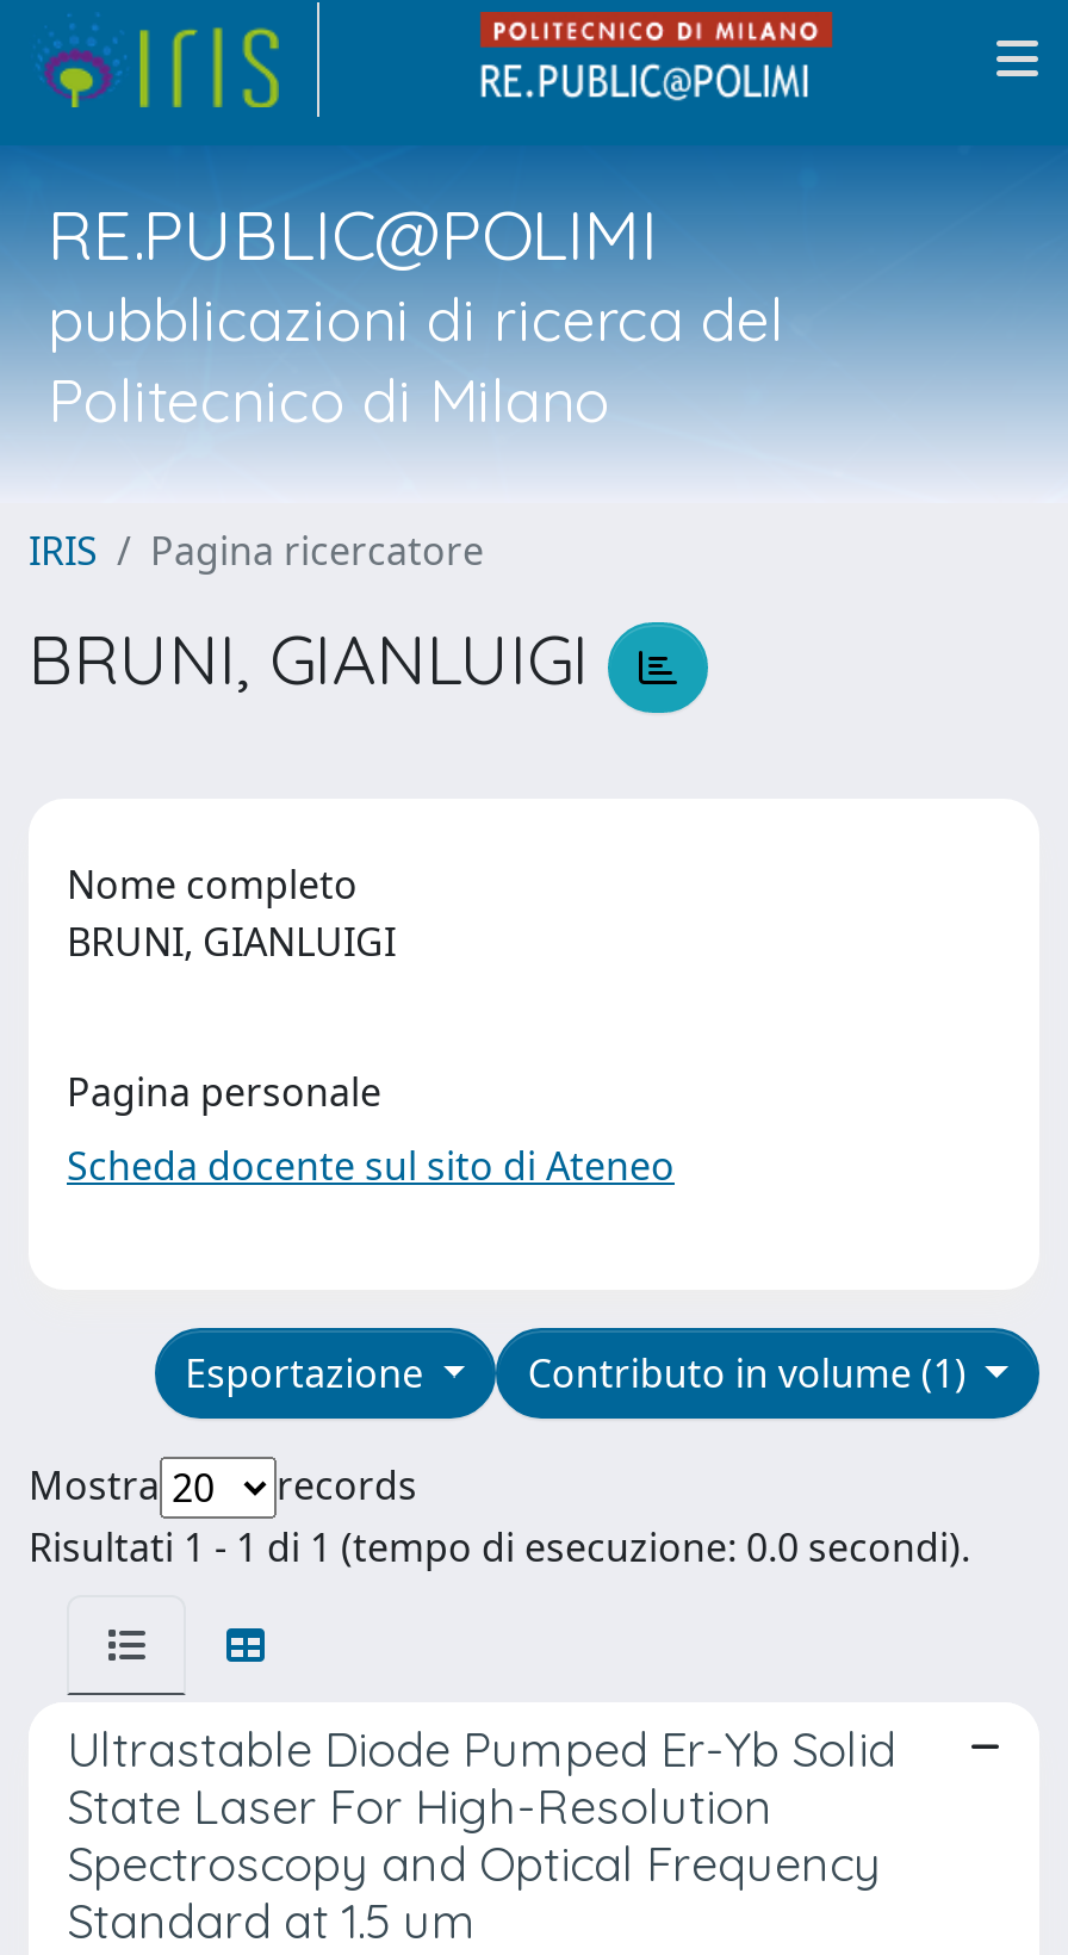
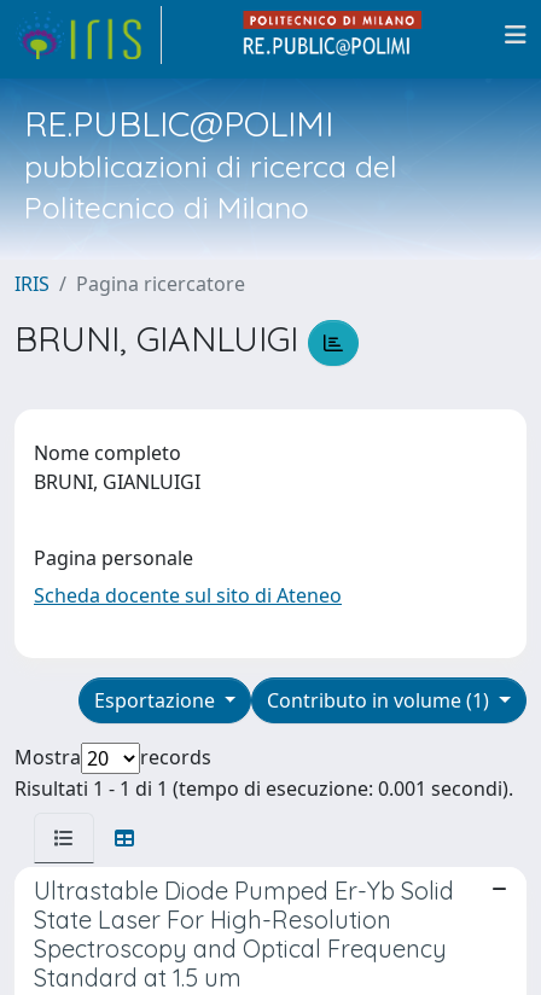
[29,1521,970,1573] Risultati 1 - 1 di 1 (tempo di esecuzione: 0.0 secondi). -> [14,775,513,802] Risultati 1 - 1 di 1 (tempo di esecuzione: 0.001 secondi).

